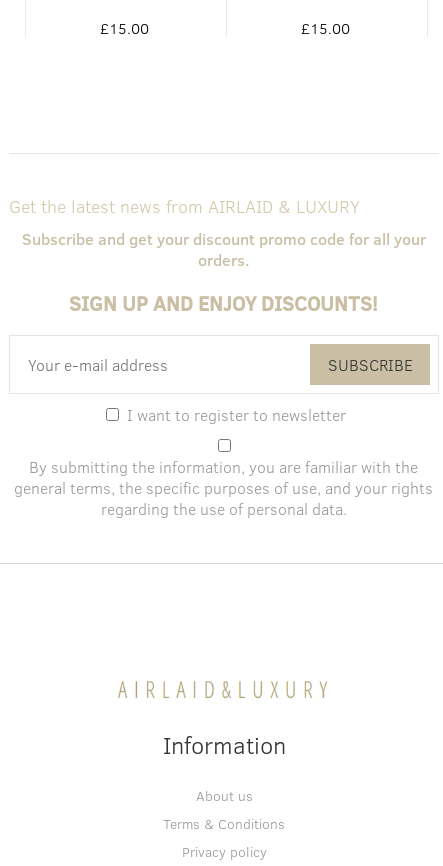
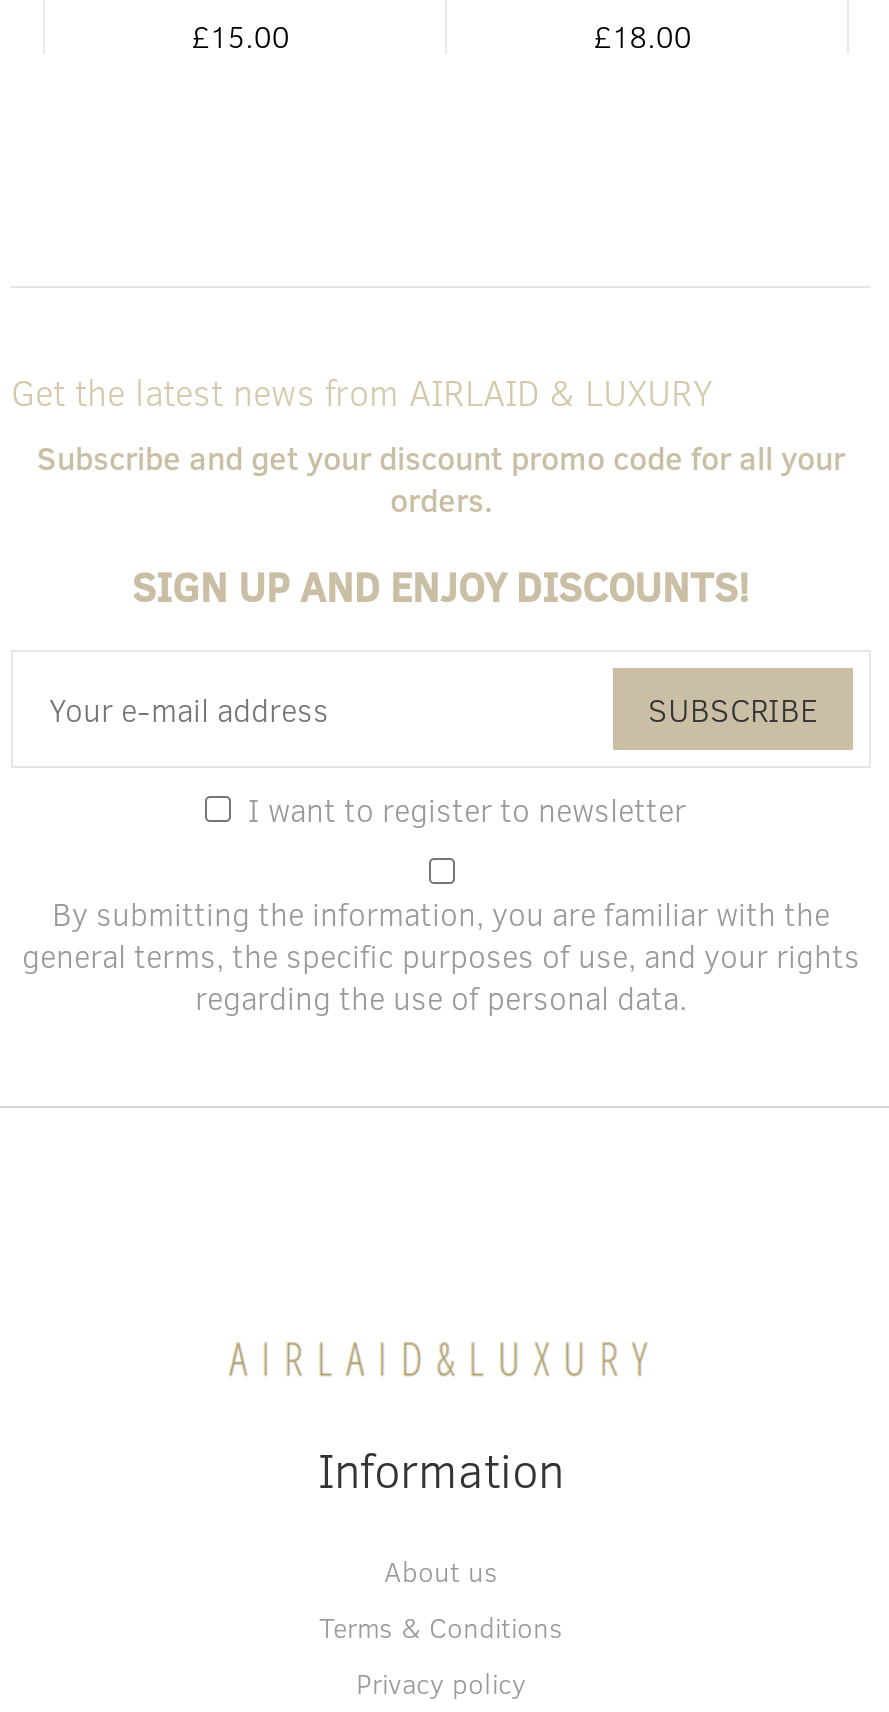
[300,18,349,38] £15.00 -> [593,17,691,57] £18.00

